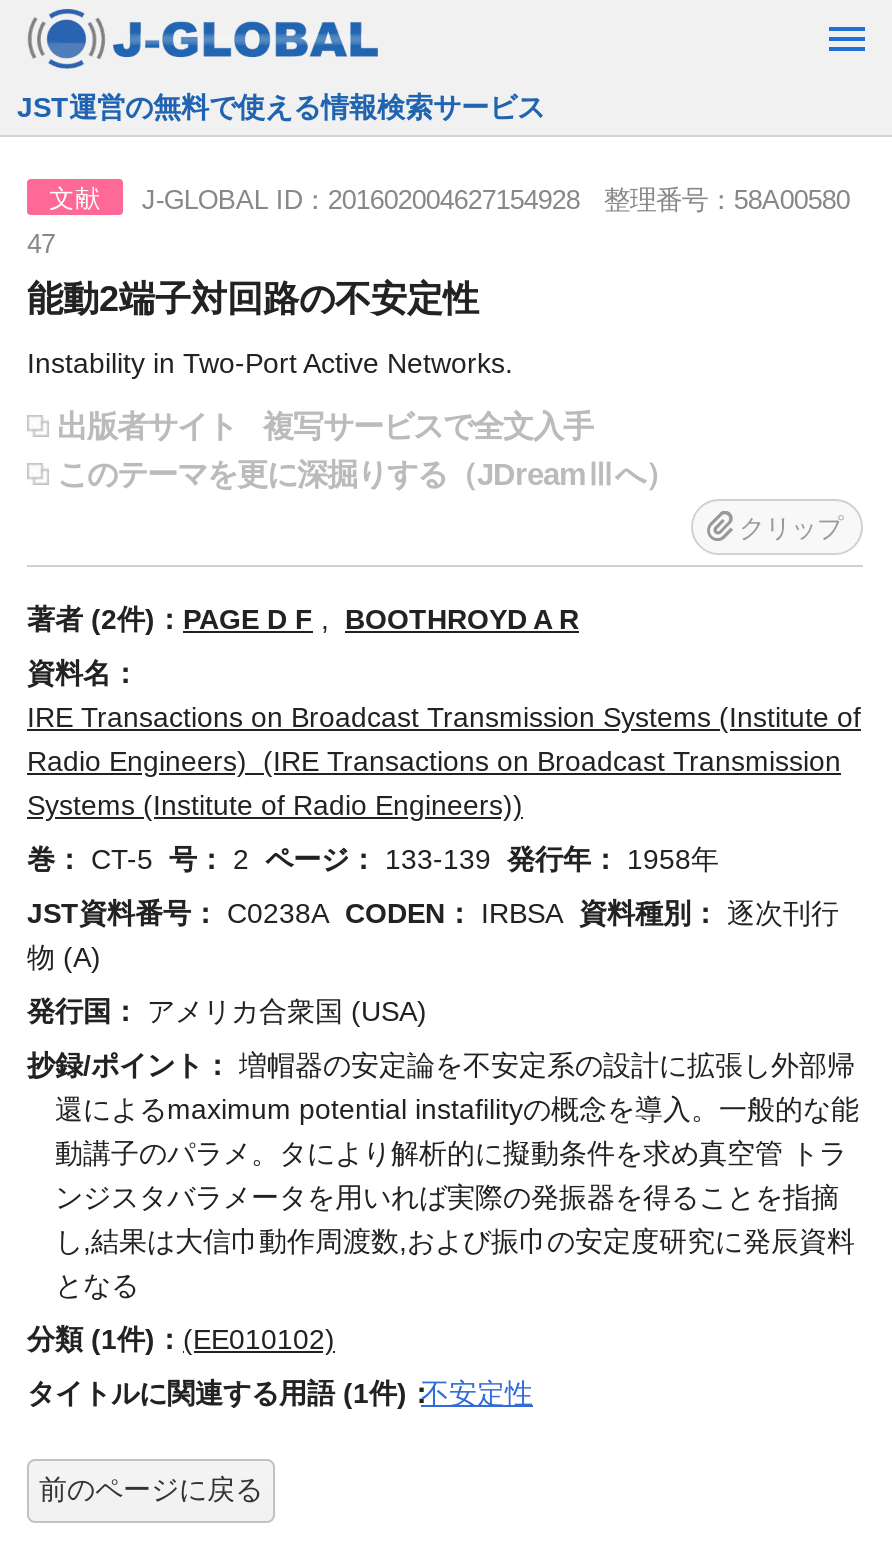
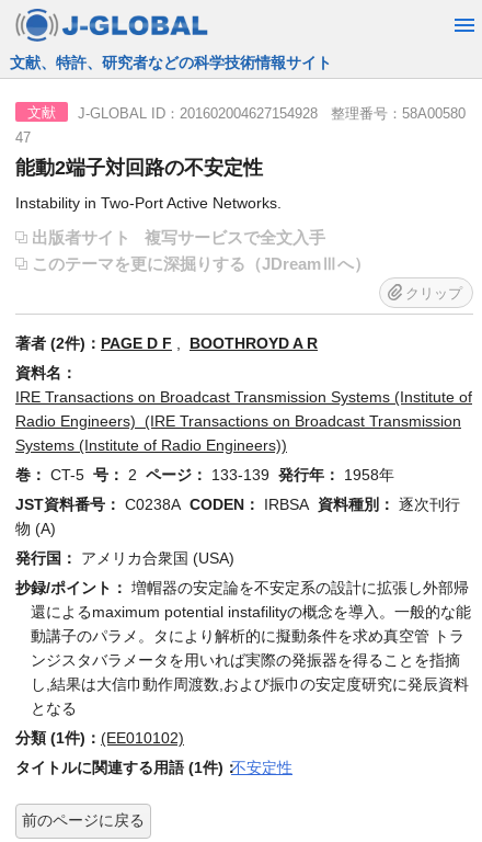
[17,91,545,123] JST運営の無料で使える情報検索サービス -> [10,54,332,71] 文献、特許、研究者などの科学技術情報サイト

